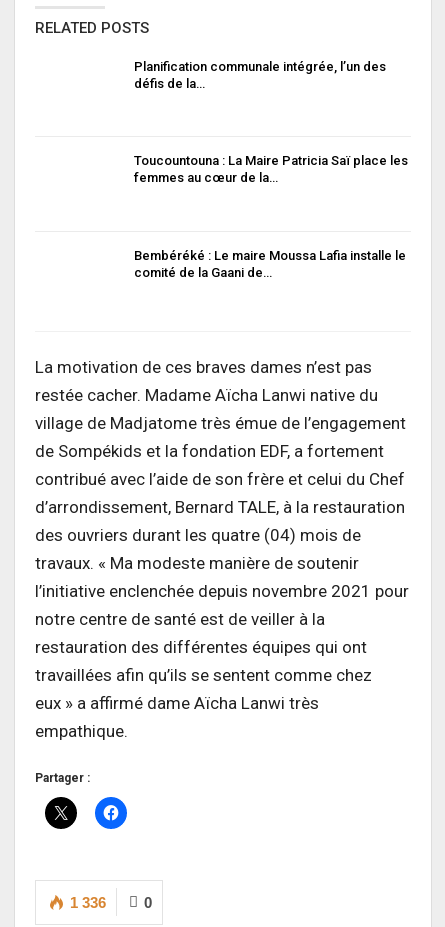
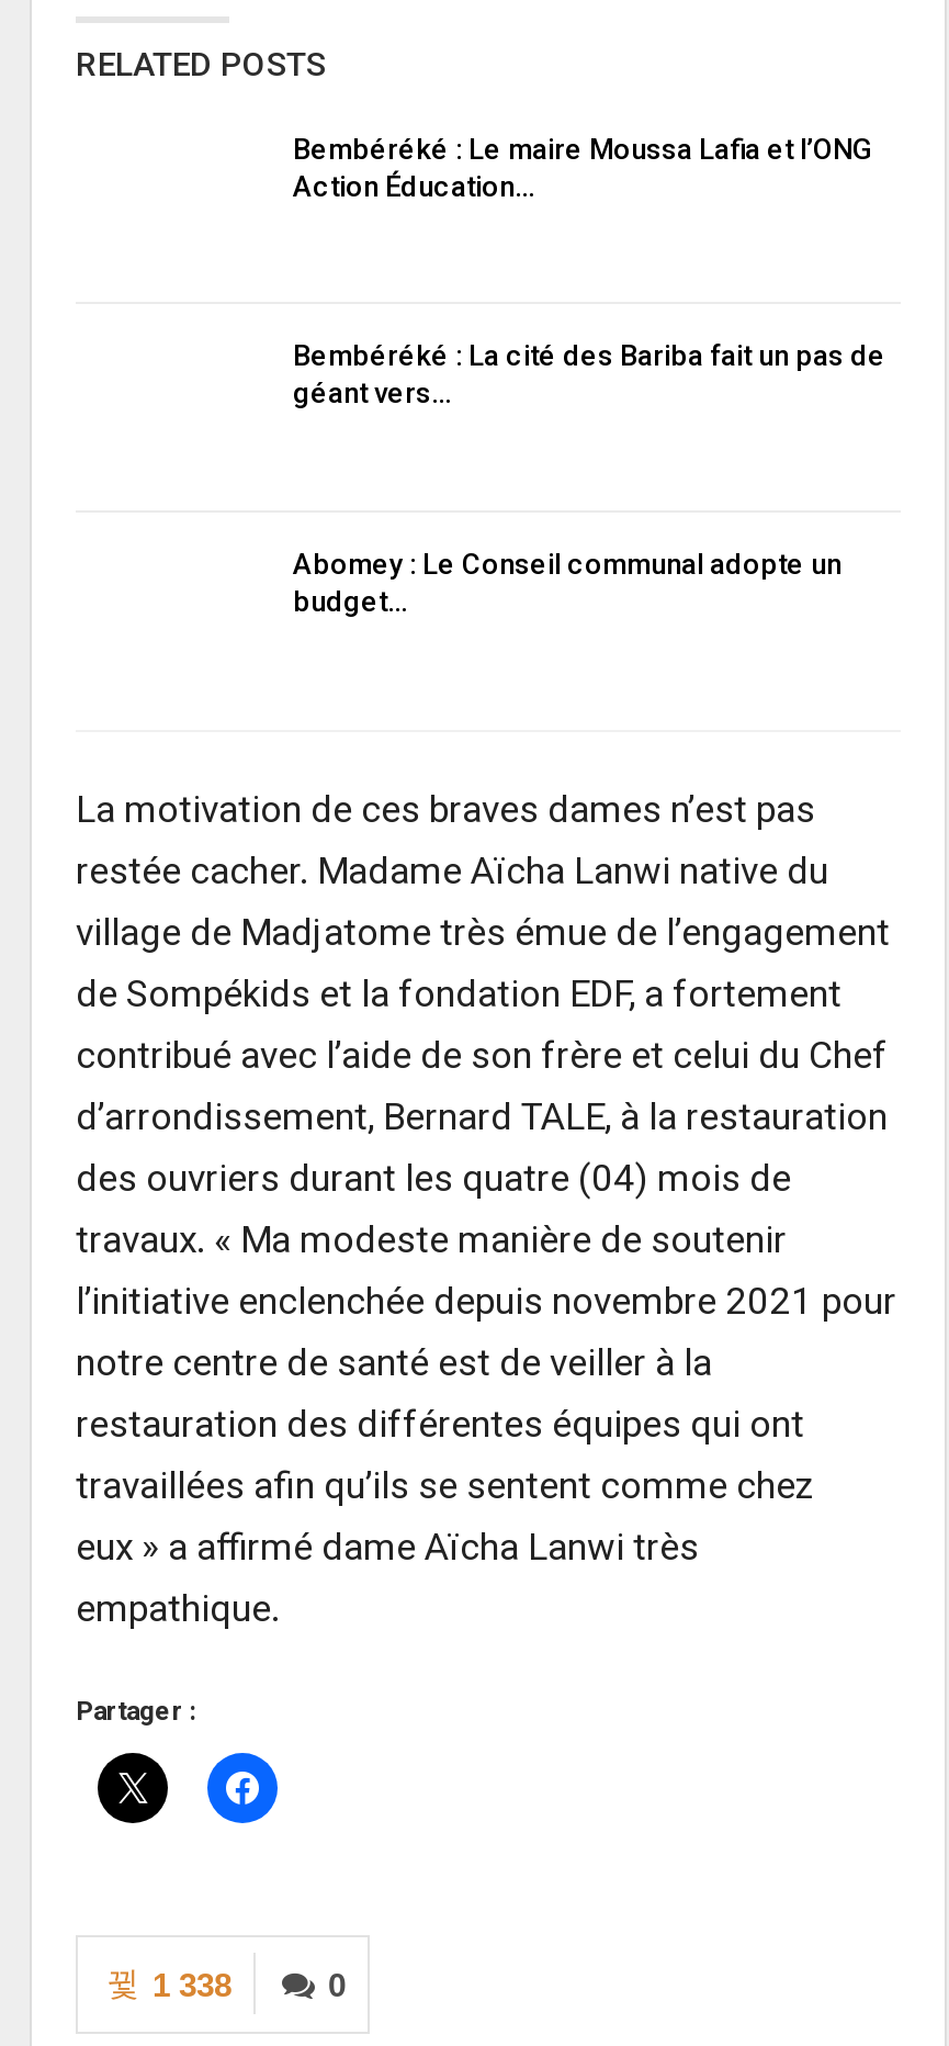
[134,59,386,91] Planification communale intégrée, l’un des | défis de la… -> [293,132,872,202] Bembéréké : Le maire Moussa Lafia et l’ONG | Action Éducation…
[134,153,408,185] Toucountouna : La Maire Patricia Saï place les | femmes au cœur de la… -> [293,340,885,410] Bembéréké : La cité des Bariba fait un pas de | géant vers…
[134,248,406,280] Bembéréké : Le maire Moussa Lafia installe le | comité de la Gaani de… -> [293,548,841,618] Abomey : Le Conseil communal adopte un | budget…
[70,893,106,910] 1 336 -> [152,1965,231,2002] 1 338

